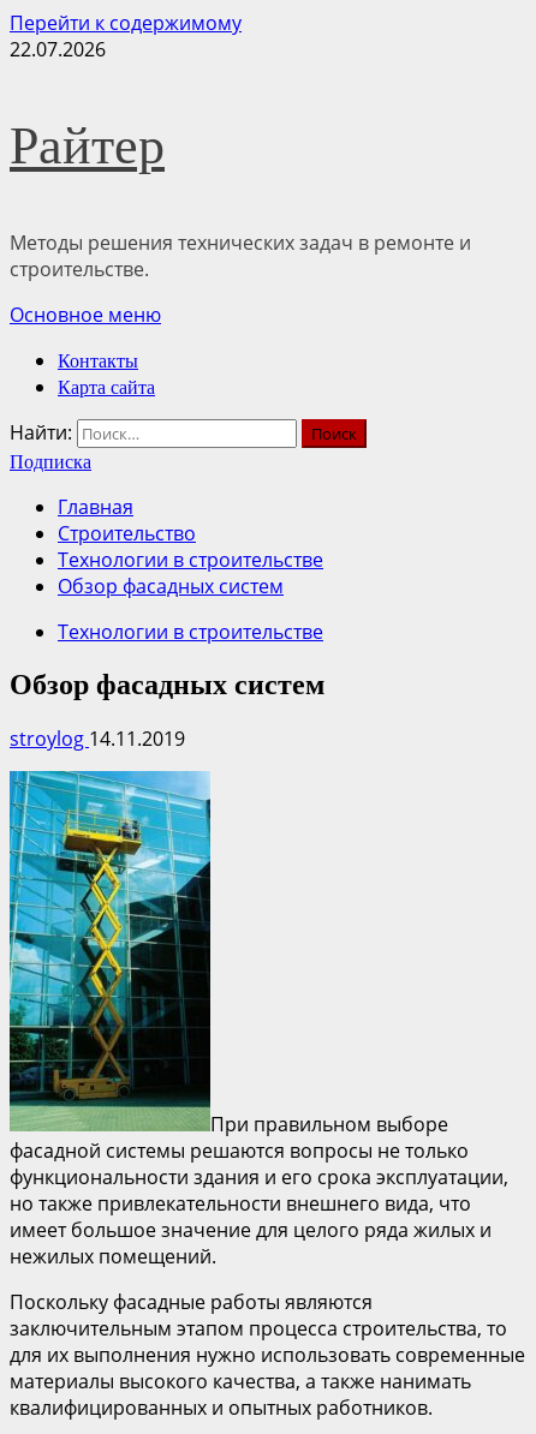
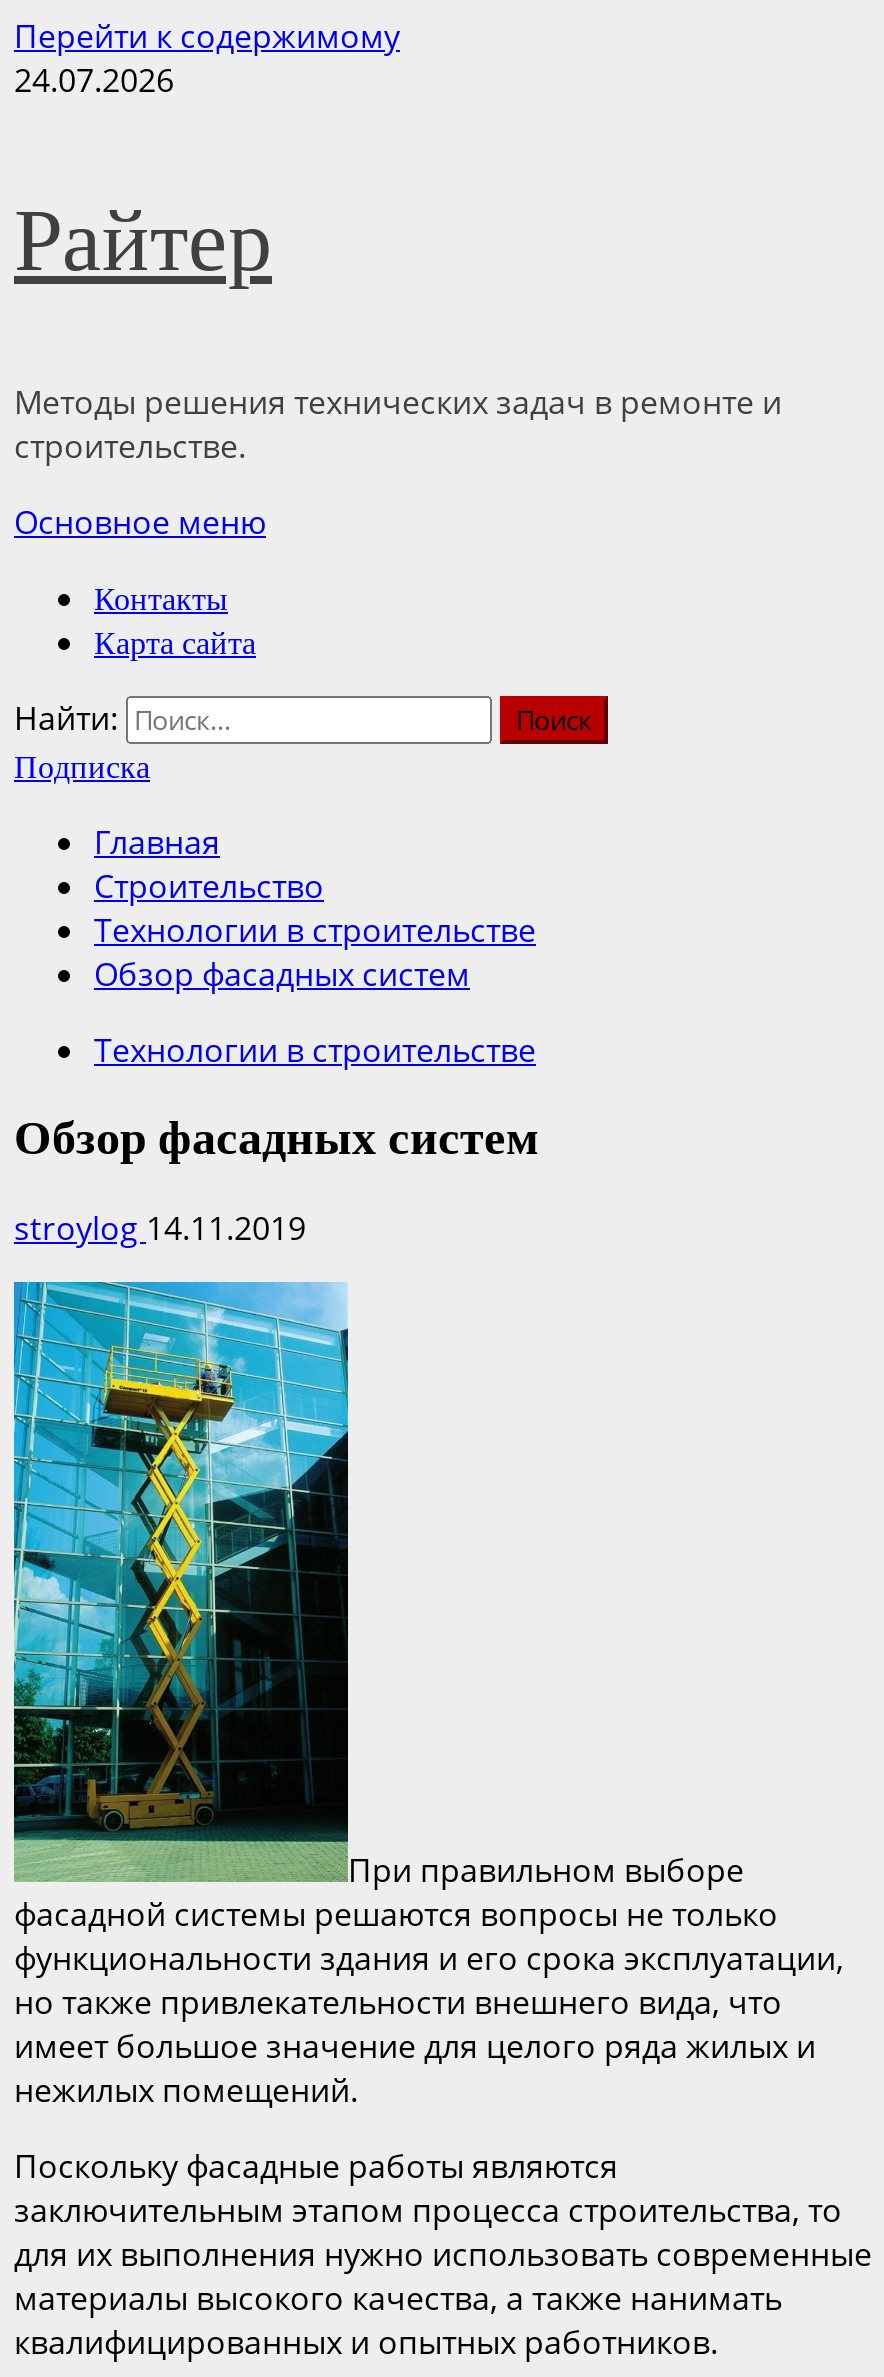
[10,36,106,62] 22.07.2026 -> [14,58,174,102] 24.07.2026

